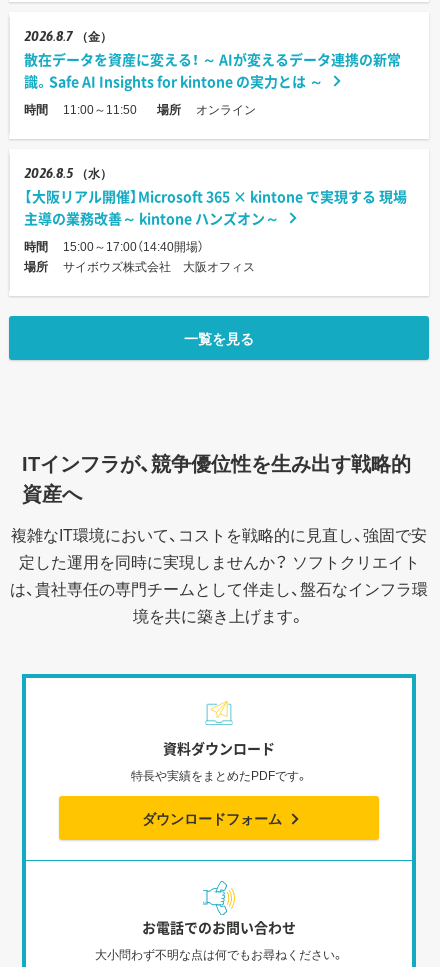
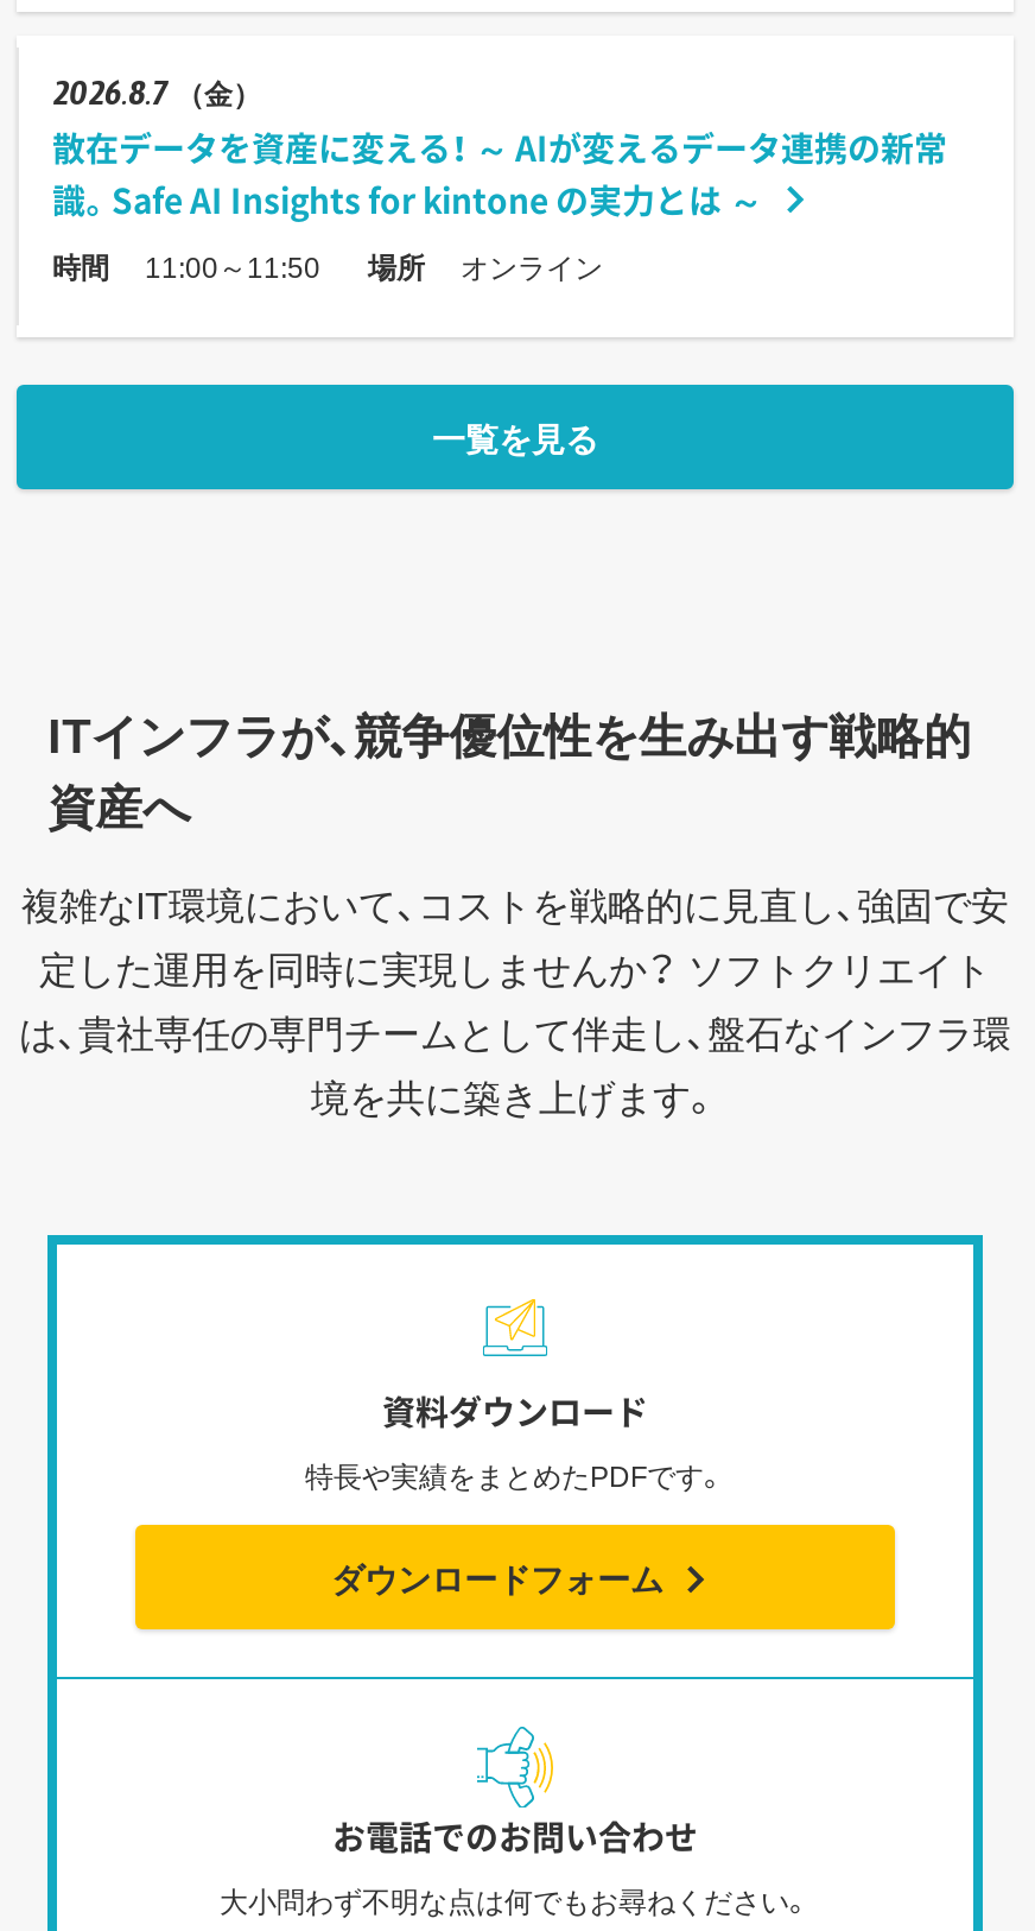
[24,164,407,275] 2026 8.5 （水） | 【大阪リアル開催】Microsoft 365 × kintone で実現する 現場 | 主導の業務改善～ kintone ハンズオン～ | 時間 | 15:00～17:00（14:40開場） | 場所 | サイボウズ株式会社 大阪オフィス -> none

